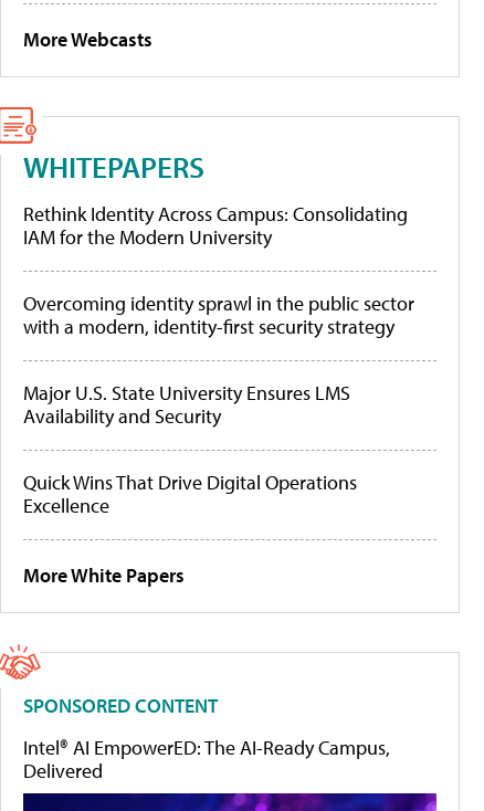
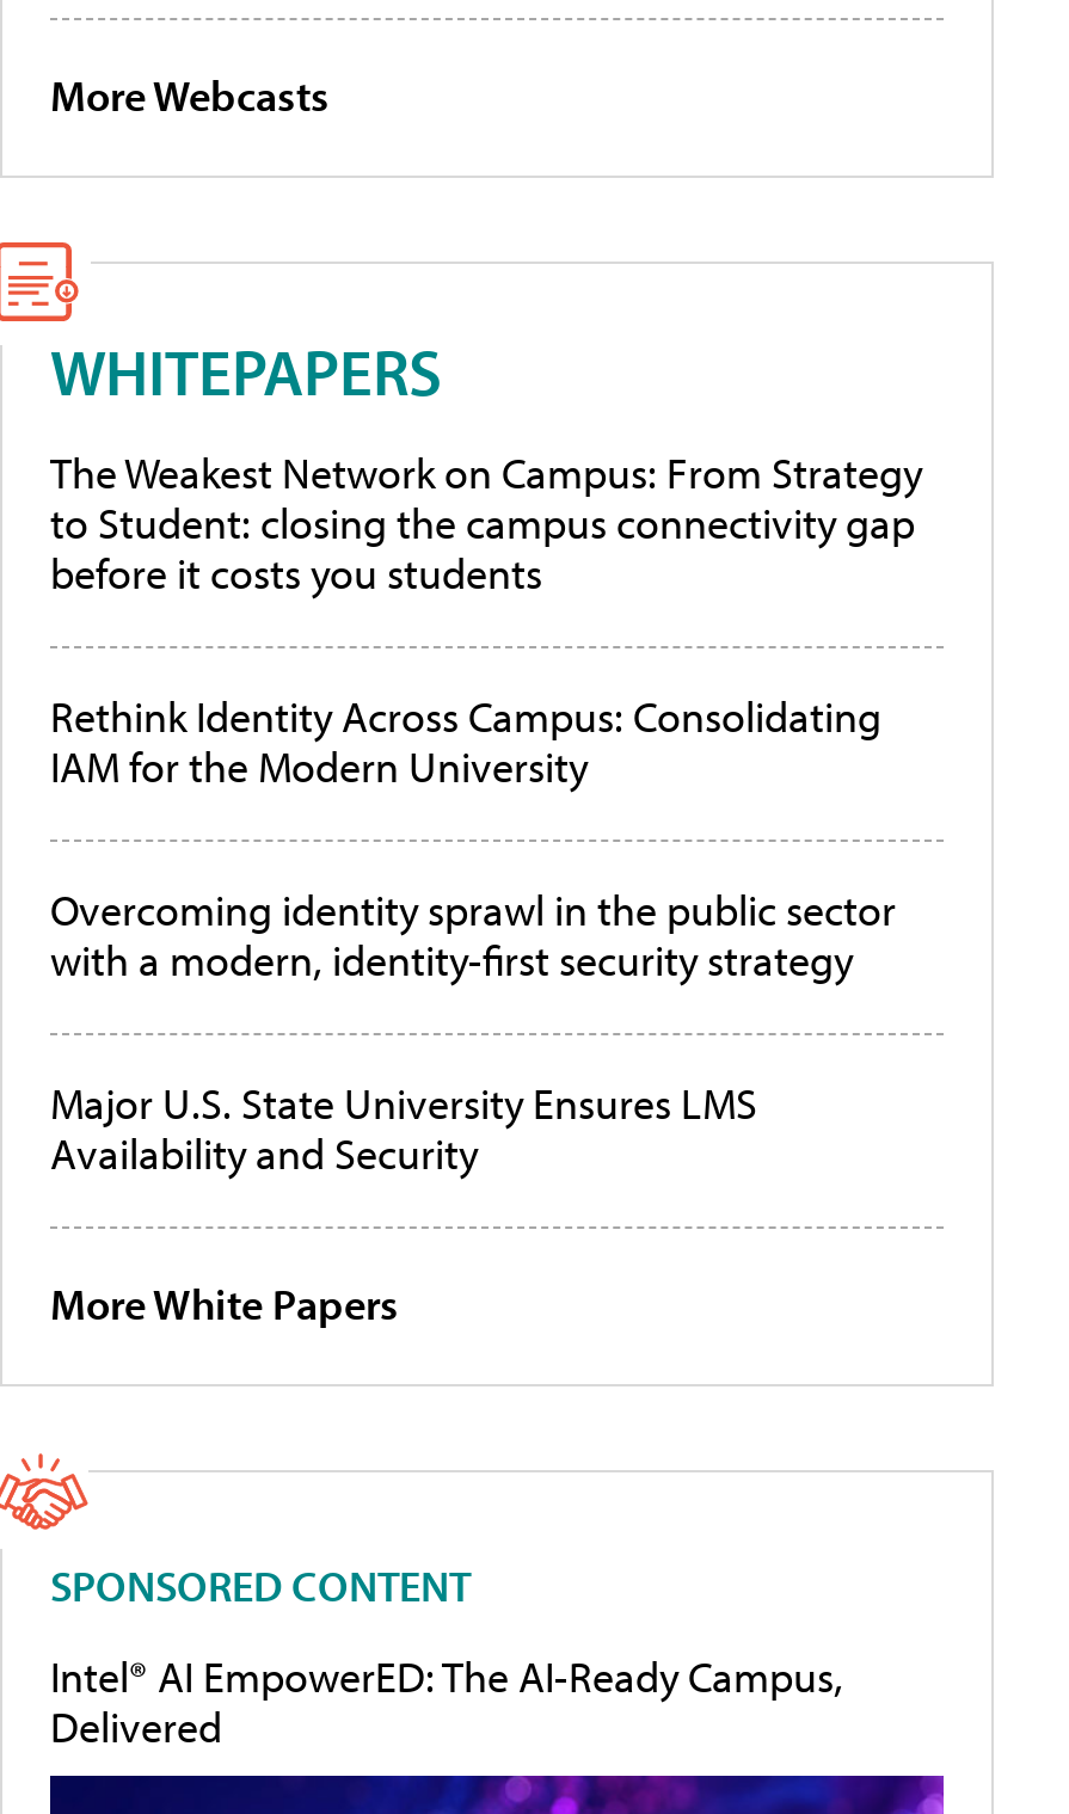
none -> [50,447,922,602] The Weakest Network on Campus: From Strategy | to Student: closing the campus connectivity gap | before it costs you students
moved [23,202,414,429] -> [50,690,896,1182]: Rethink Identity Across Campus: Consolidating | IAM for the Modern University | Overcoming identity sprawl in the public sector | with a modern, identity-first security strategy | Major U.S. State University Ensures LMS | Availability and Security
[23,470,357,519] Quick Wins That Drive Digital Operations | Excellence -> none

